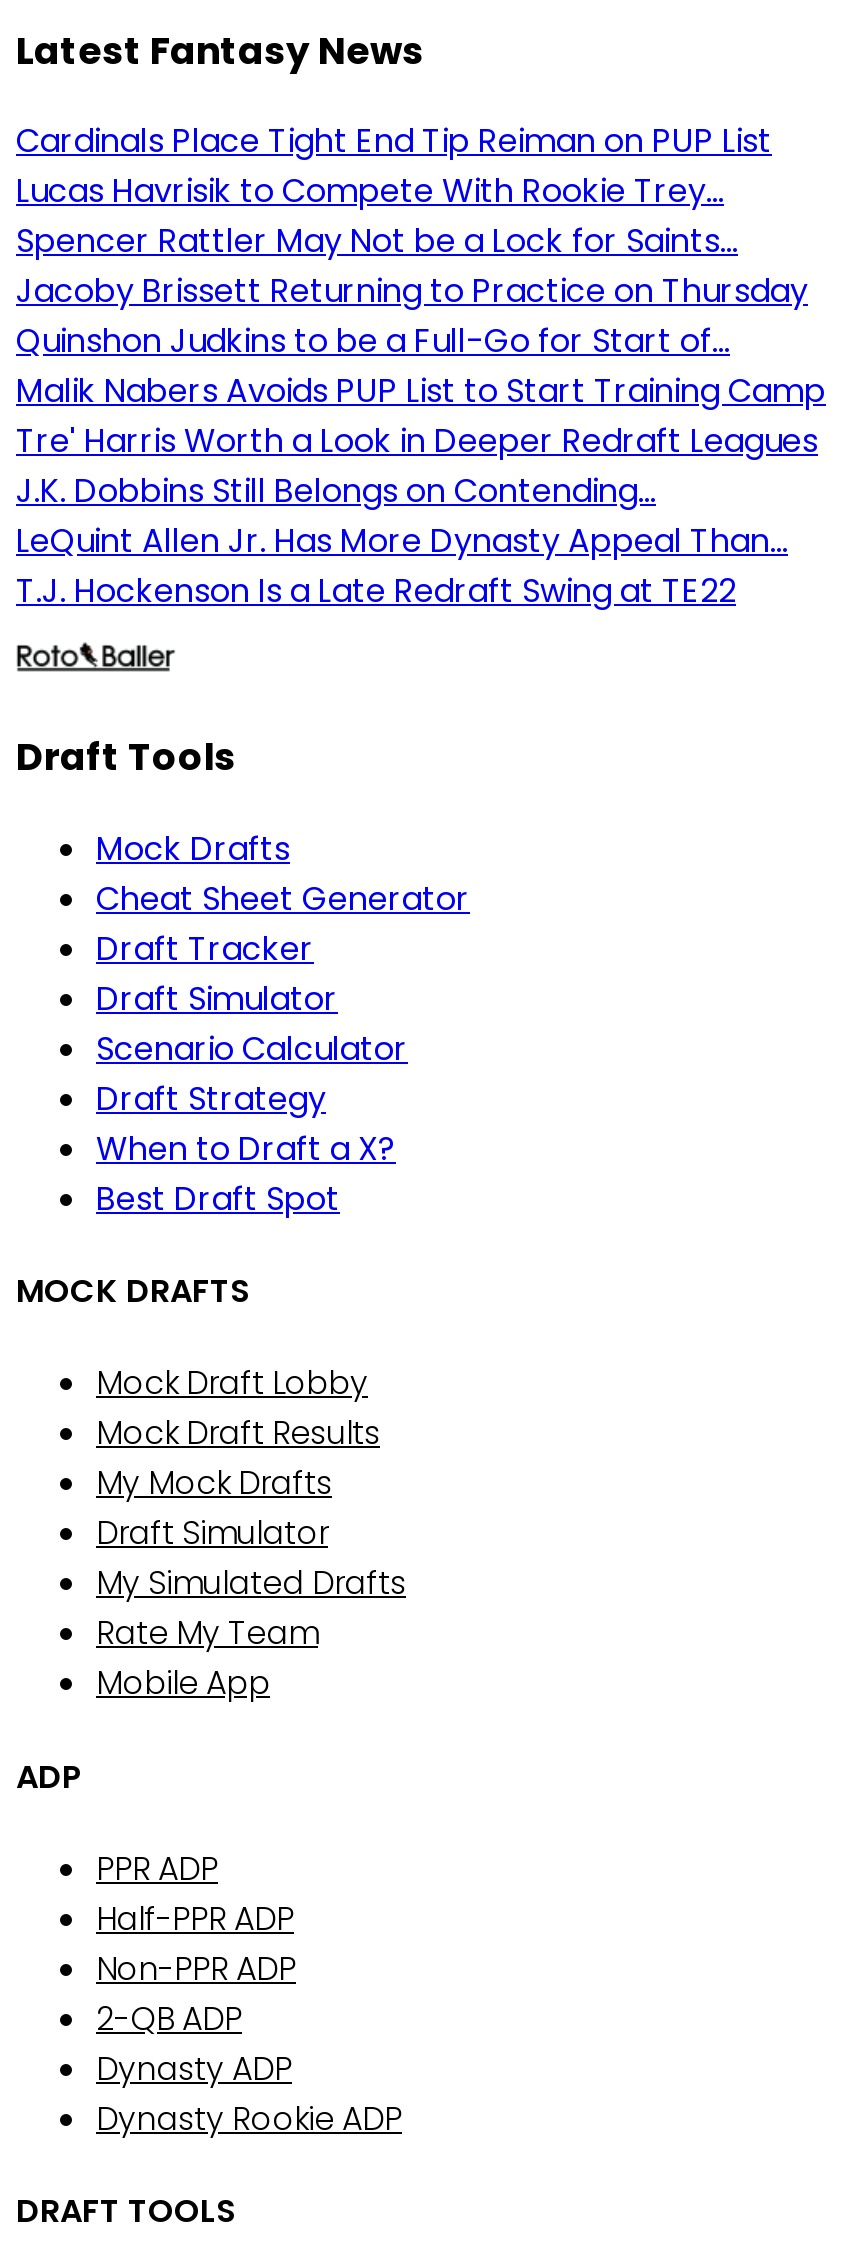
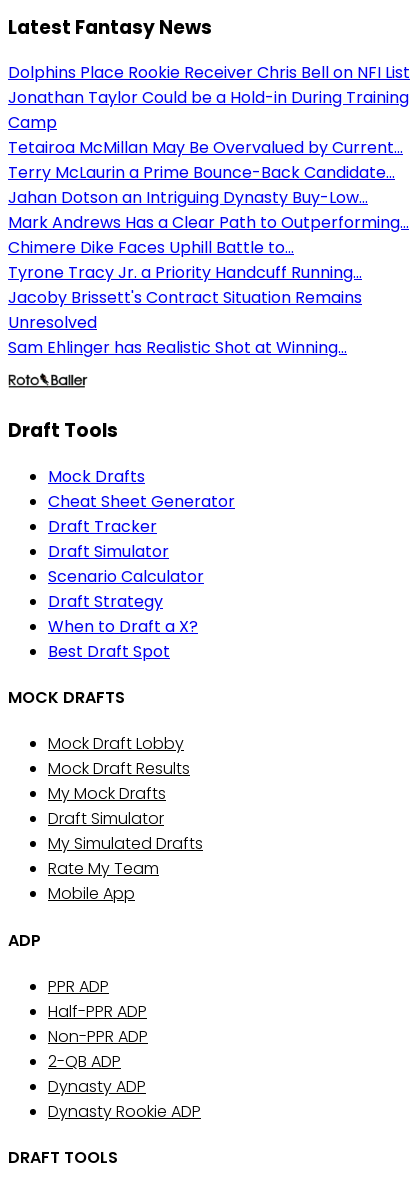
[16,119,826,615] Cardinals Place Tight End Tip Reiman on PUP List | Lucas Havrisik to Compete With Rookie Trey... | Spencer Rattler May Not be a Lock for Saints... | Jacoby Brissett Returning to Practice on Thursday | Quinshon Judkins to be a Full-Go for Start of... | Malik Nabers Avoids PUP List to Start Training Camp | Tre' Harris Worth a Look in Deeper Redraft Leagues | J.K. Dobbins Still Belongs on Contending... | LeQuint Allen Jr. Has More Dynasty Appeal Than... | T.J. Hockenson Is a Late Redraft Swing at TE22 -> [8,61,410,359] Dolphins Place Rookie Receiver Chris Bell on NFI List | Jonathan Taylor Could be a Hold-in During Training | Camp | Tetairoa McMillan May Be Overvalued by Current... | Terry McLaurin a Prime Bounce-Back Candidate... | Jahan Dotson an Intriguing Dynasty Buy-Low... | Mark Andrews Has a Clear Path to Outperforming... | Chimere Dike Faces Uphill Battle to... | Tyrone Tracy Jr. a Priority Handcuff Running... | Jacoby Brissett's Contract Situation Remains | Unresolved | Sam Ehlinger has Realistic Shot at Winning...

